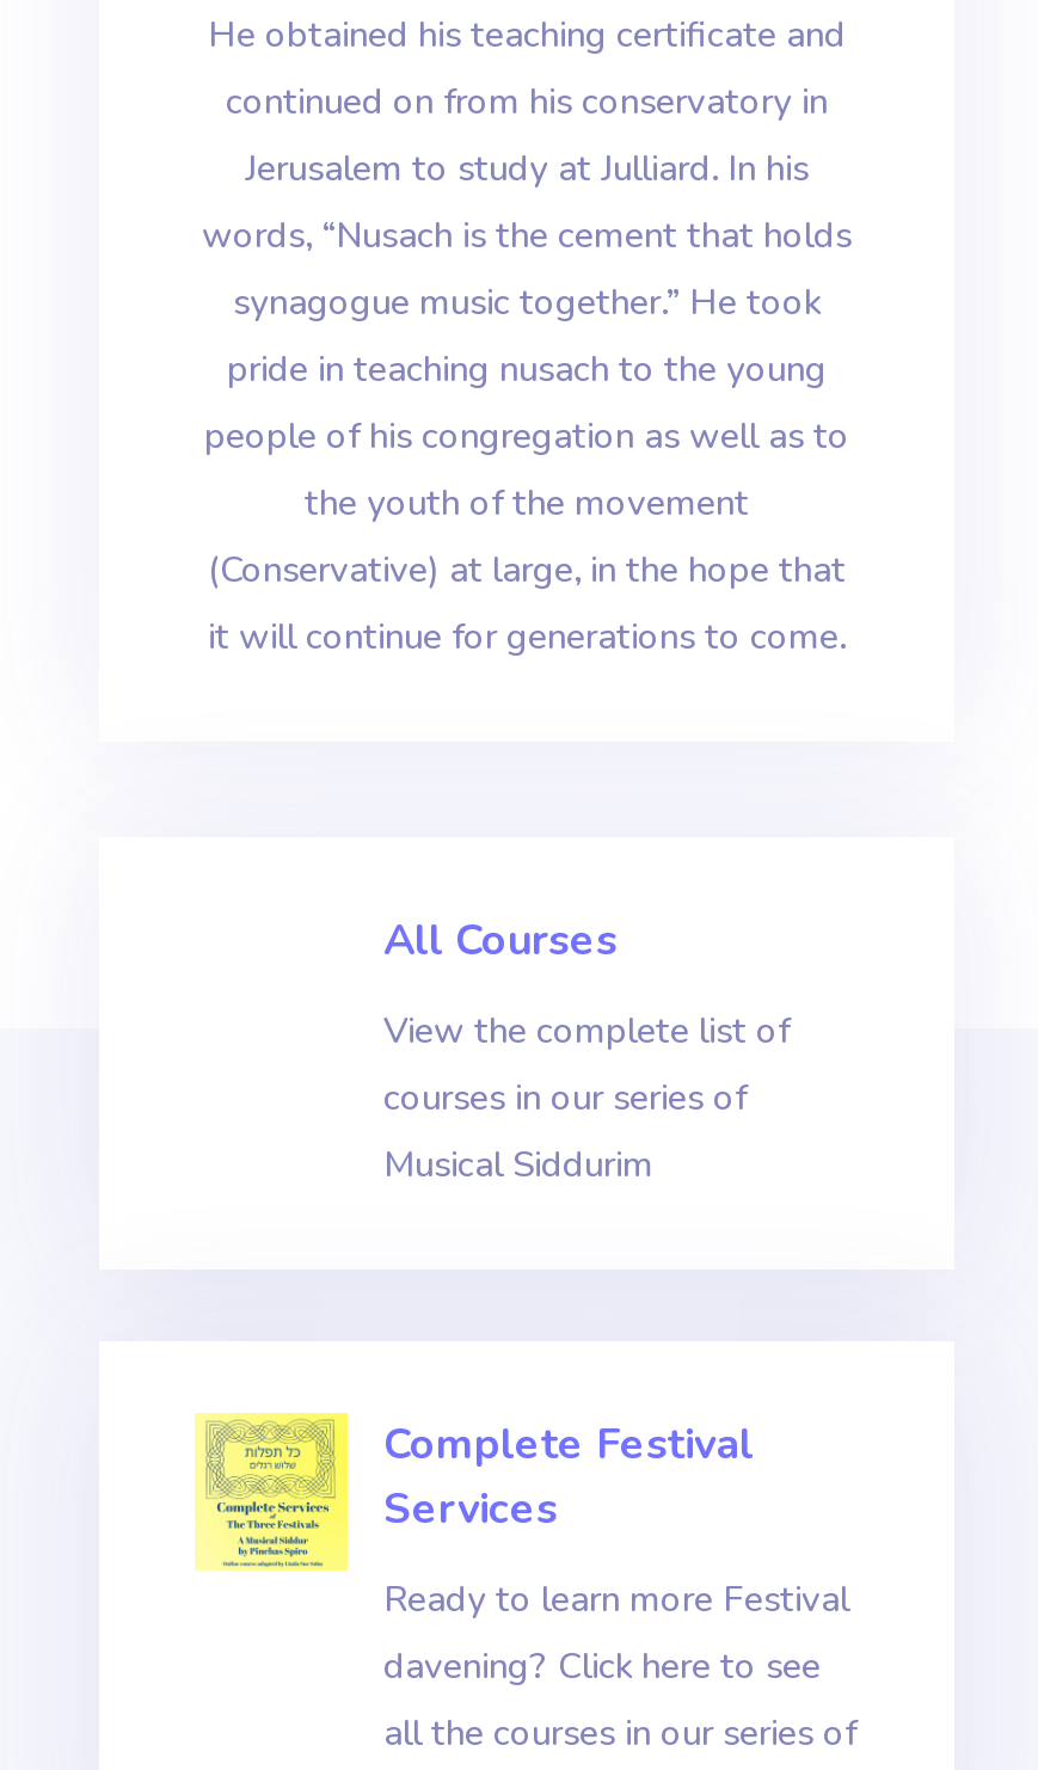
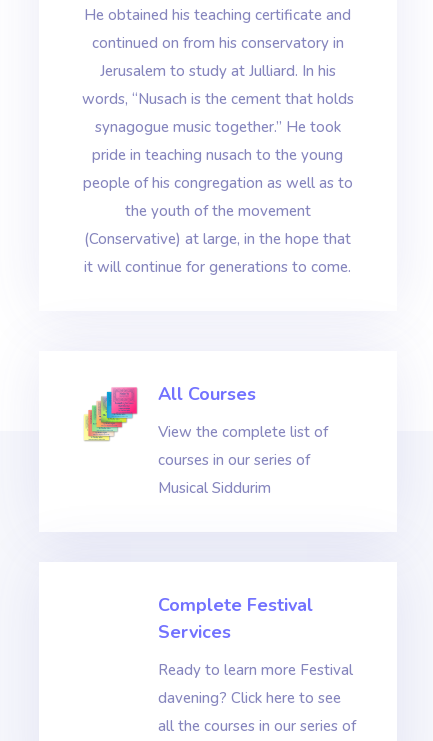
none -> [82,386,139,443] [image]
[192,1409,350,1574] [image] -> none

